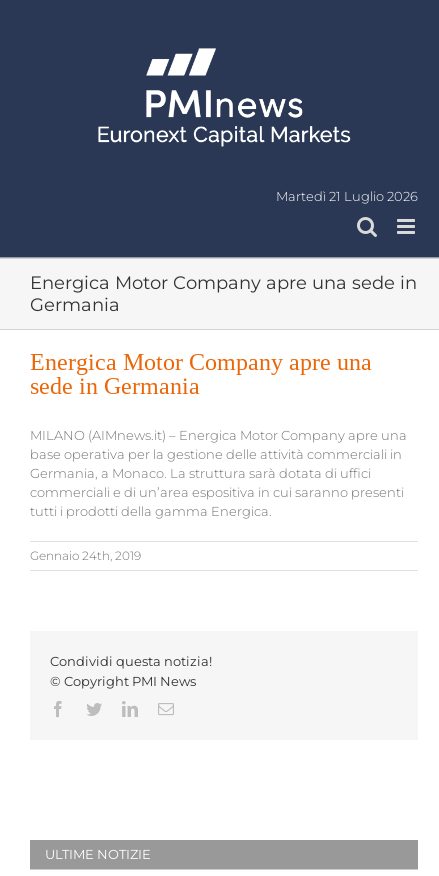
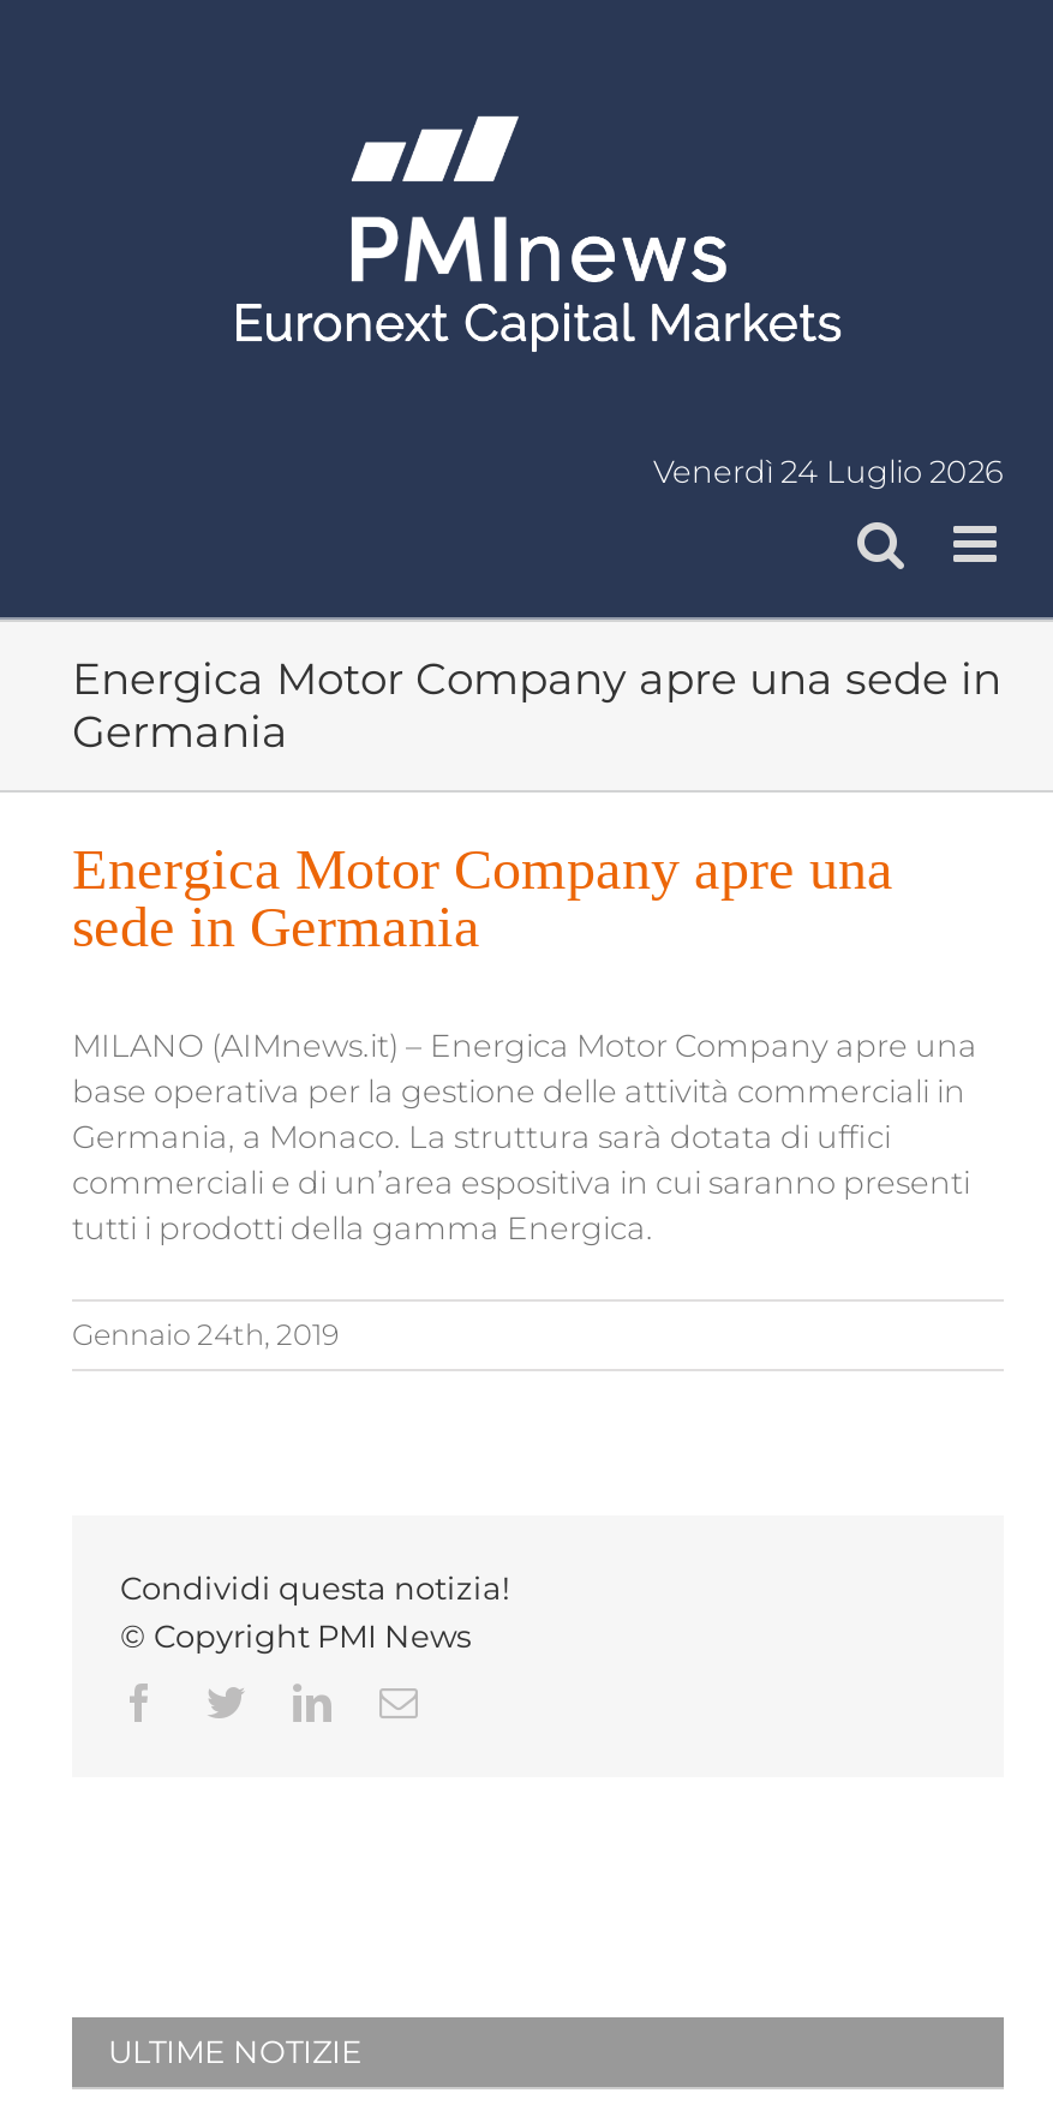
[276,189,418,204] Martedì 21 Luglio 2026 -> [653,454,1004,490] Venerdì 24 Luglio 2026

